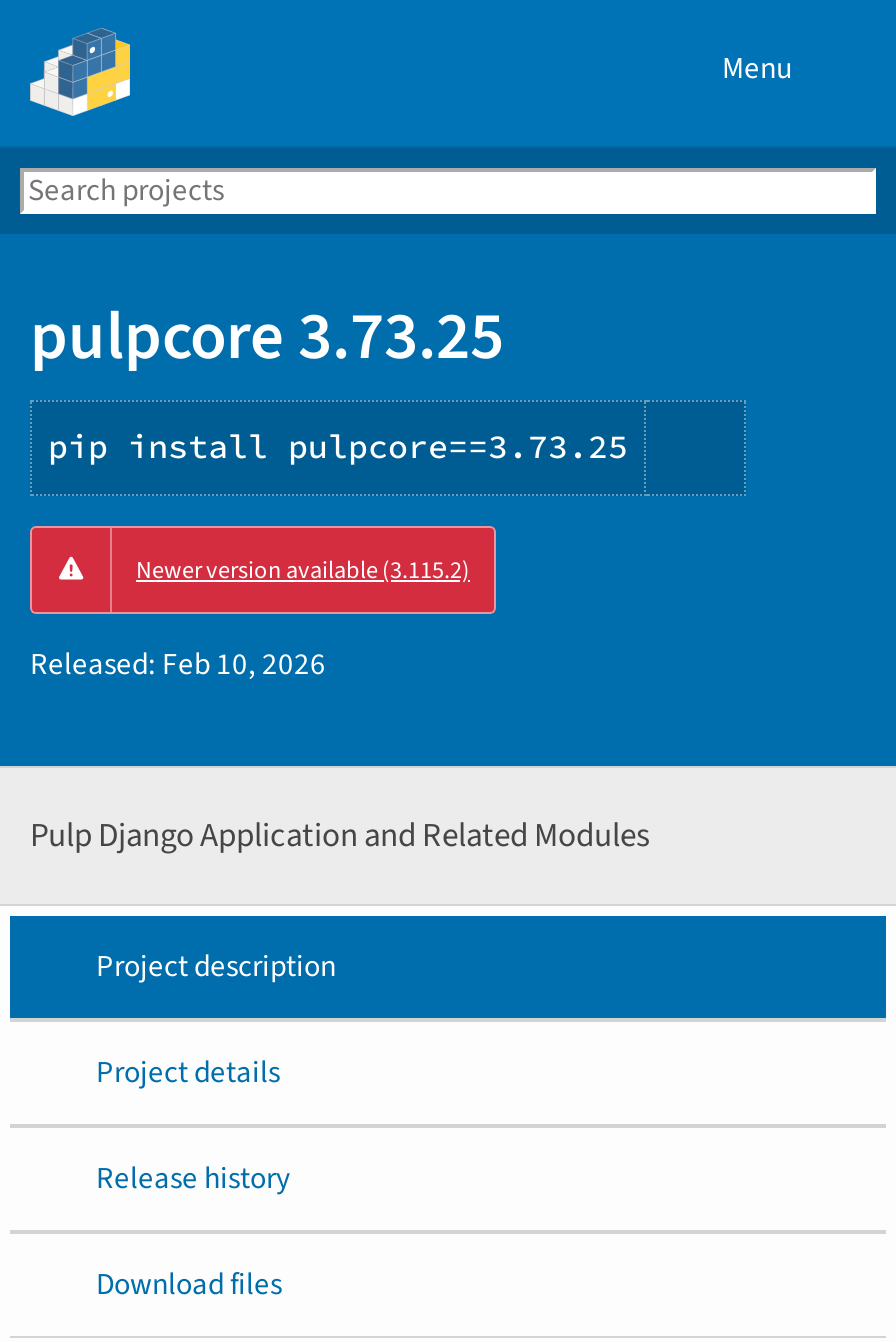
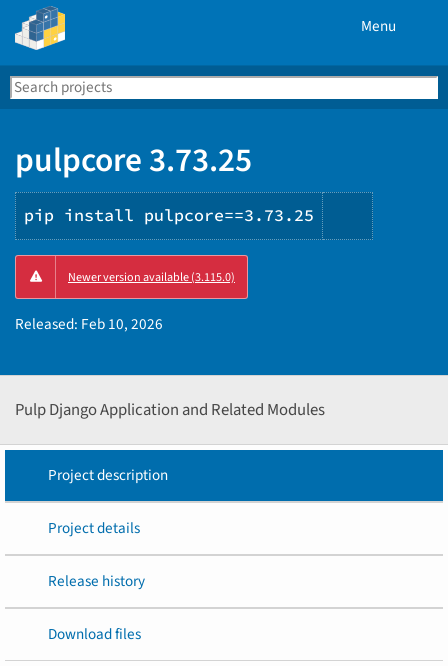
[136,553,470,587] Newer version available (3.115.2) -> [68,269,235,286] Newer version available (3.115.0)

